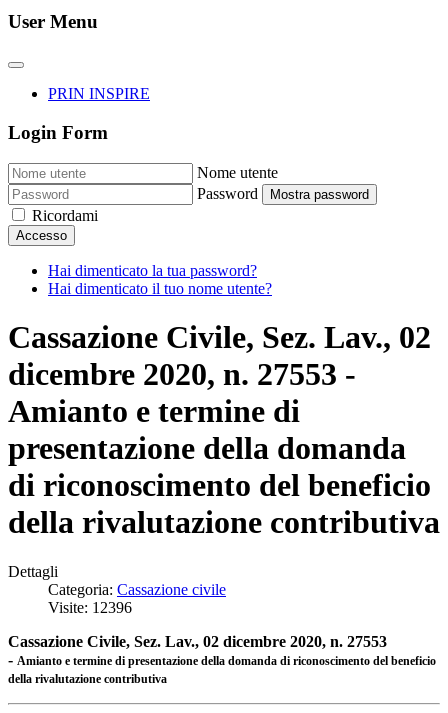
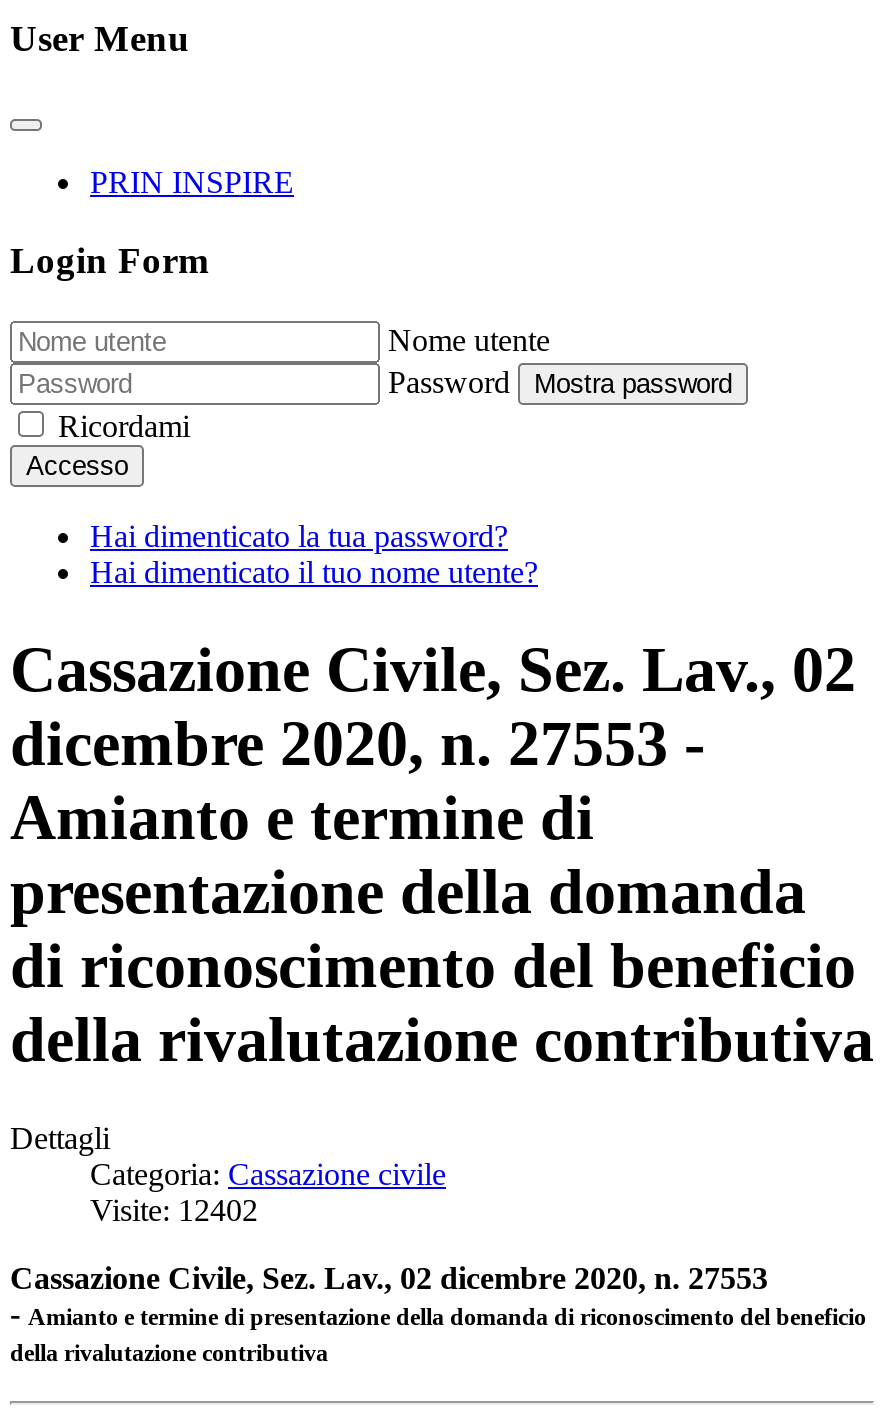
[48,599,132,616] Visite: 12396 -> [90,1192,258,1226] Visite: 12402

